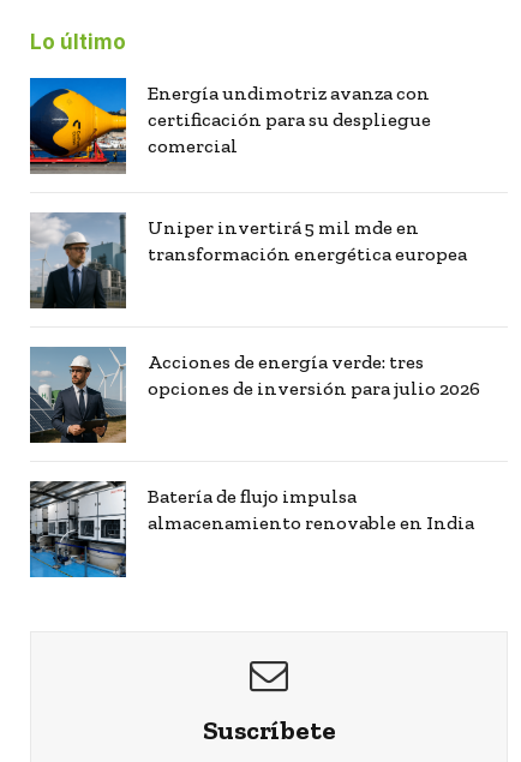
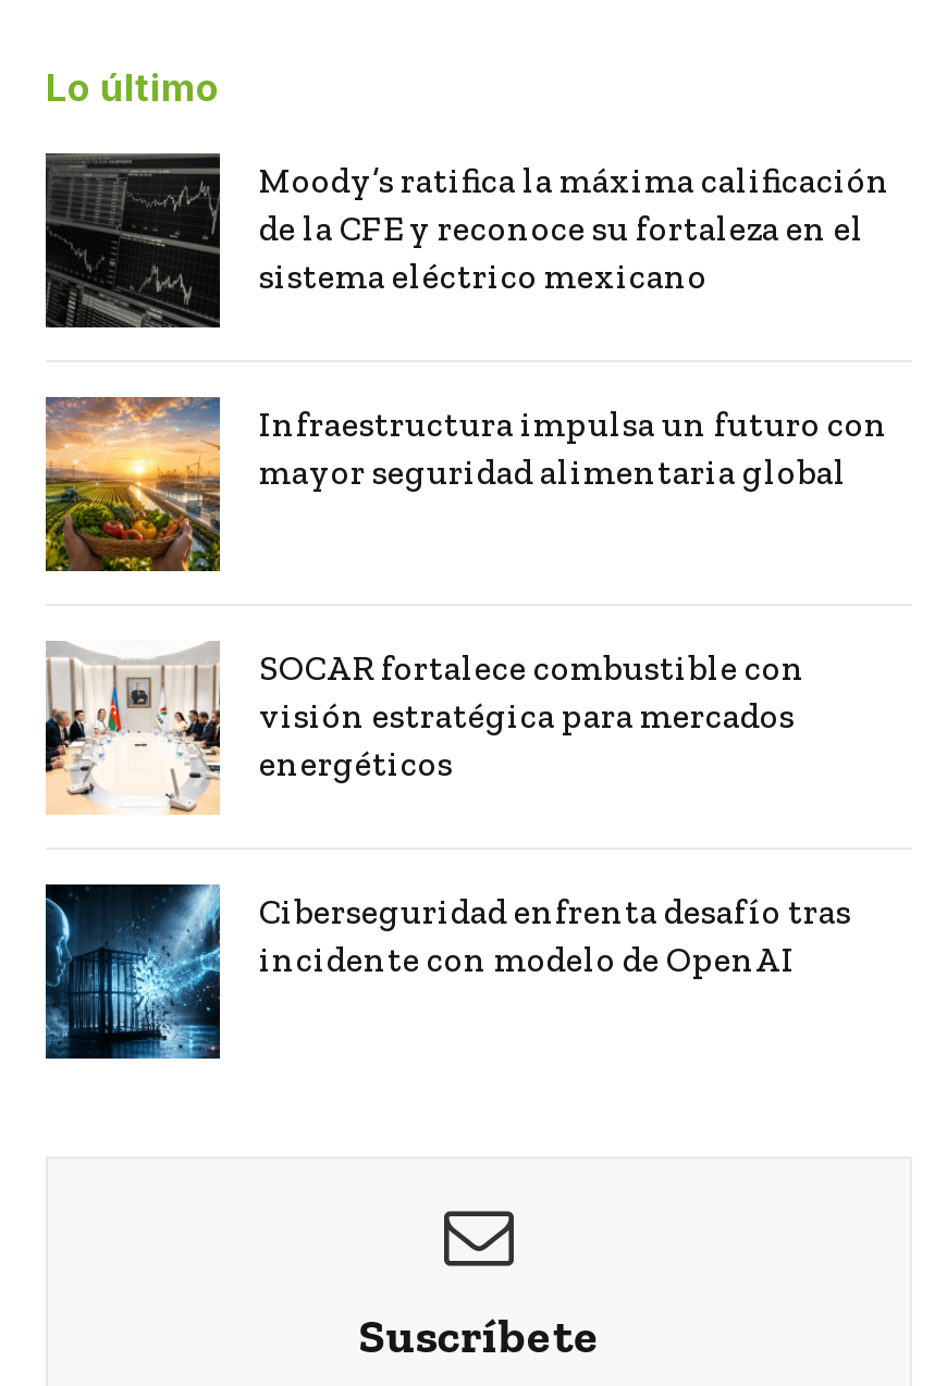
[29,77,431,173] [image] | Energía undimotriz avanza con | certificación para su despliegue | comercial -> [44,151,890,327] [image] | Moody’s ratifica la máxima calificación | de la CFE y reconoce su fortaleza en el | sistema eléctrico mexicano
[29,212,467,308] [image] | Uniper invertirá 5 mil mde en | transformación energética europea -> [44,397,888,573] [image] | Infraestructura impulsa un futuro con | mayor seguridad alimentaria global
[29,346,480,444] [image] | Acciones de energía verde: tres | opciones de inversión para julio 2026 -> [44,641,805,815] [image] | SOCAR fortalece combustible con | visión estratégica para mercados | energéticos
[29,480,474,578] [image] | Batería de flujo impulsa | almacenamiento renovable en India -> [44,882,851,1061] [image] | Ciberseguridad enfrenta desafío tras | incidente con modelo de OpenAI

